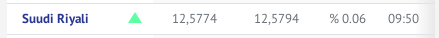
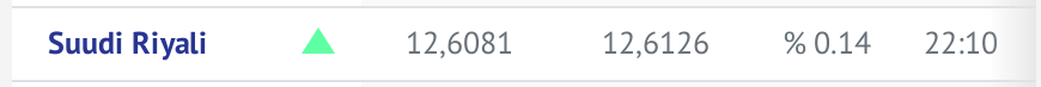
[171,10,216,27] 12,5774 -> [406,23,513,63] 12,6081
[253,10,298,27] 12,5794 -> [602,23,710,63] 12,6126
[329,10,366,27] % 0.06 -> [783,23,871,63] % 0.14
[388,10,419,27] 09:50 -> [924,23,998,63] 22:10

